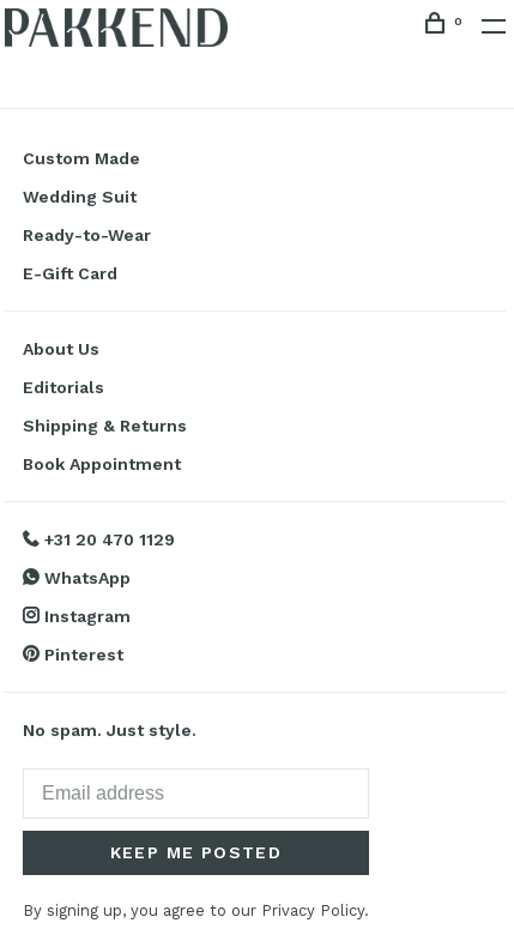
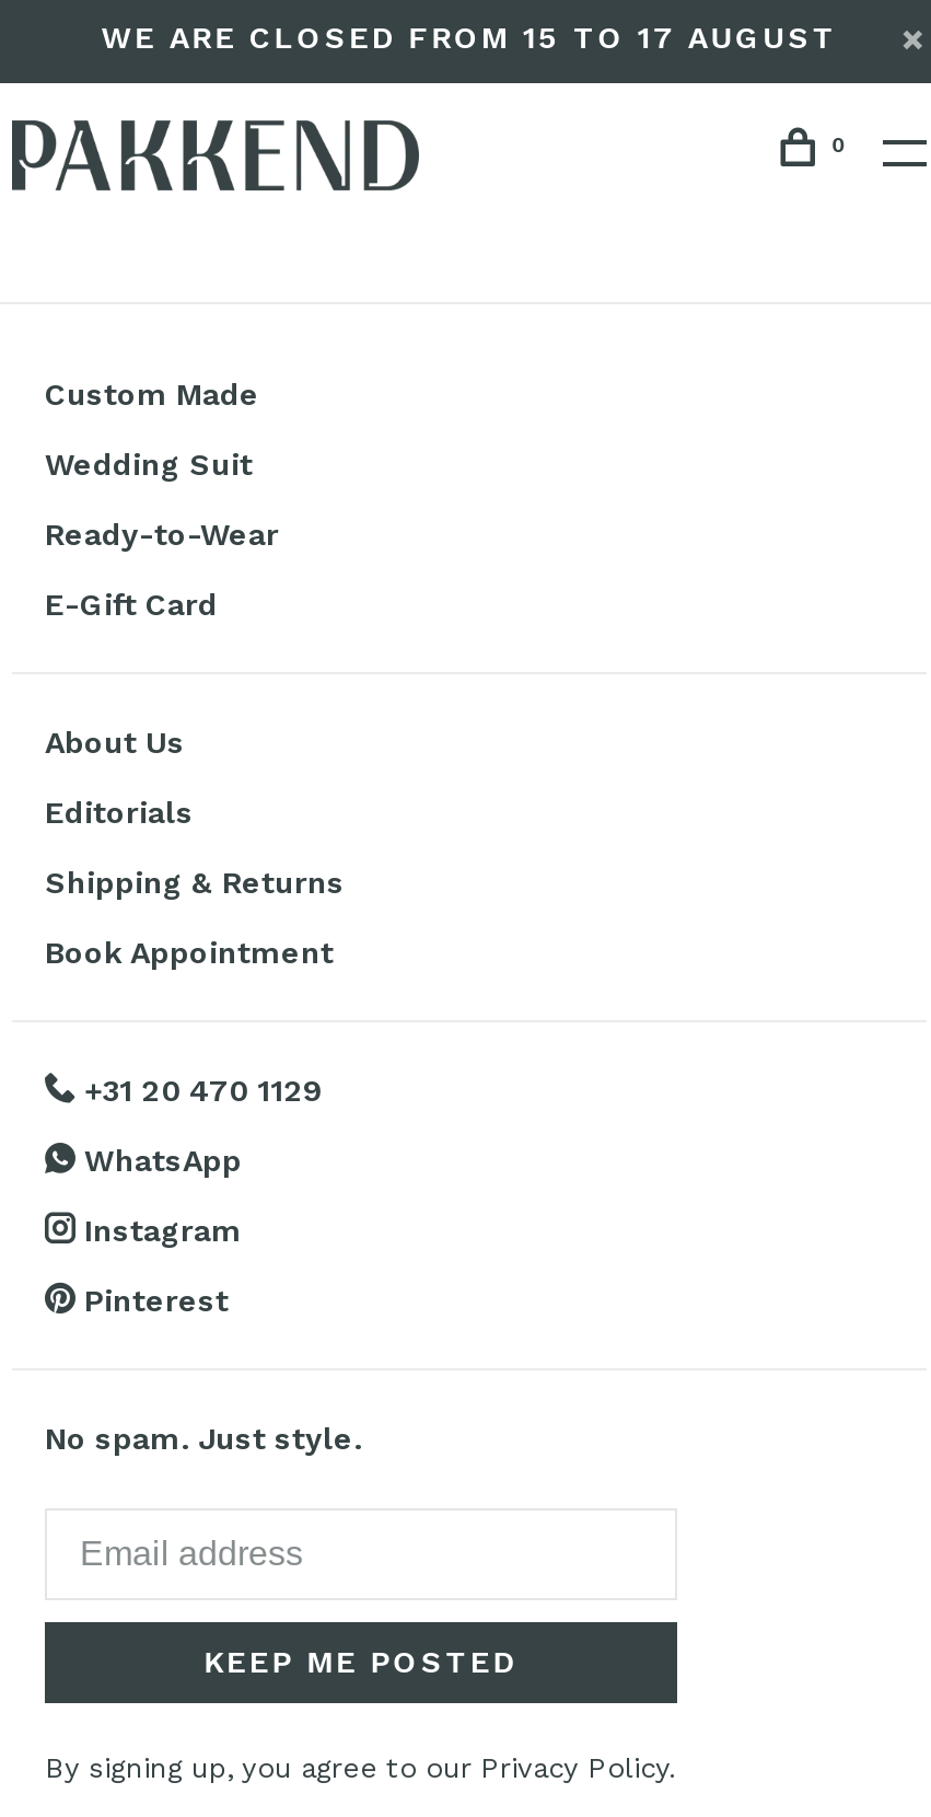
none -> [101,20,838,55] WE ARE CLOSED FROM 15 TO 17 AUGUST

